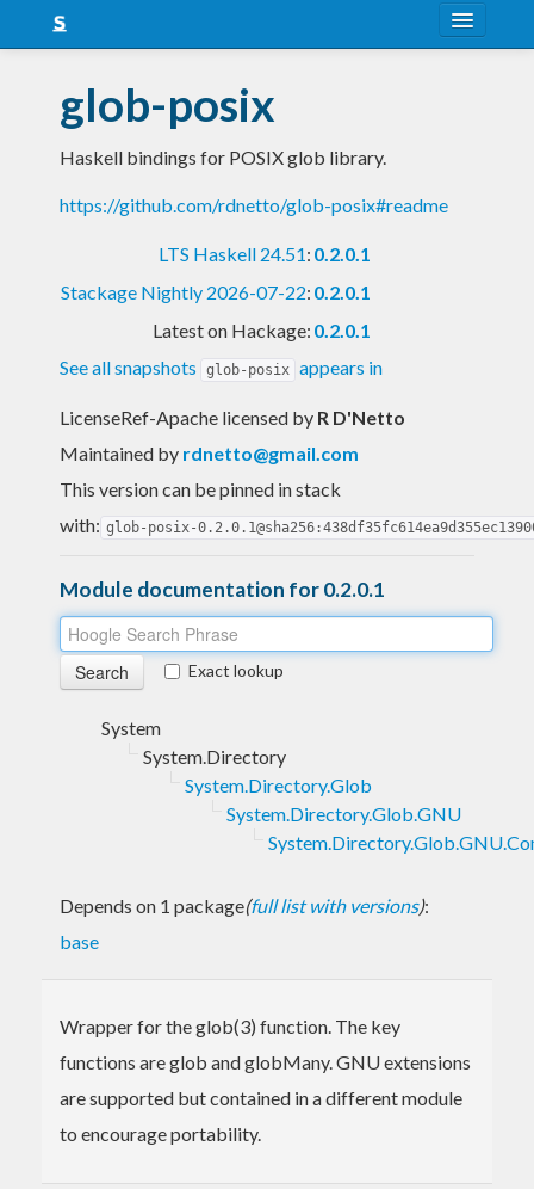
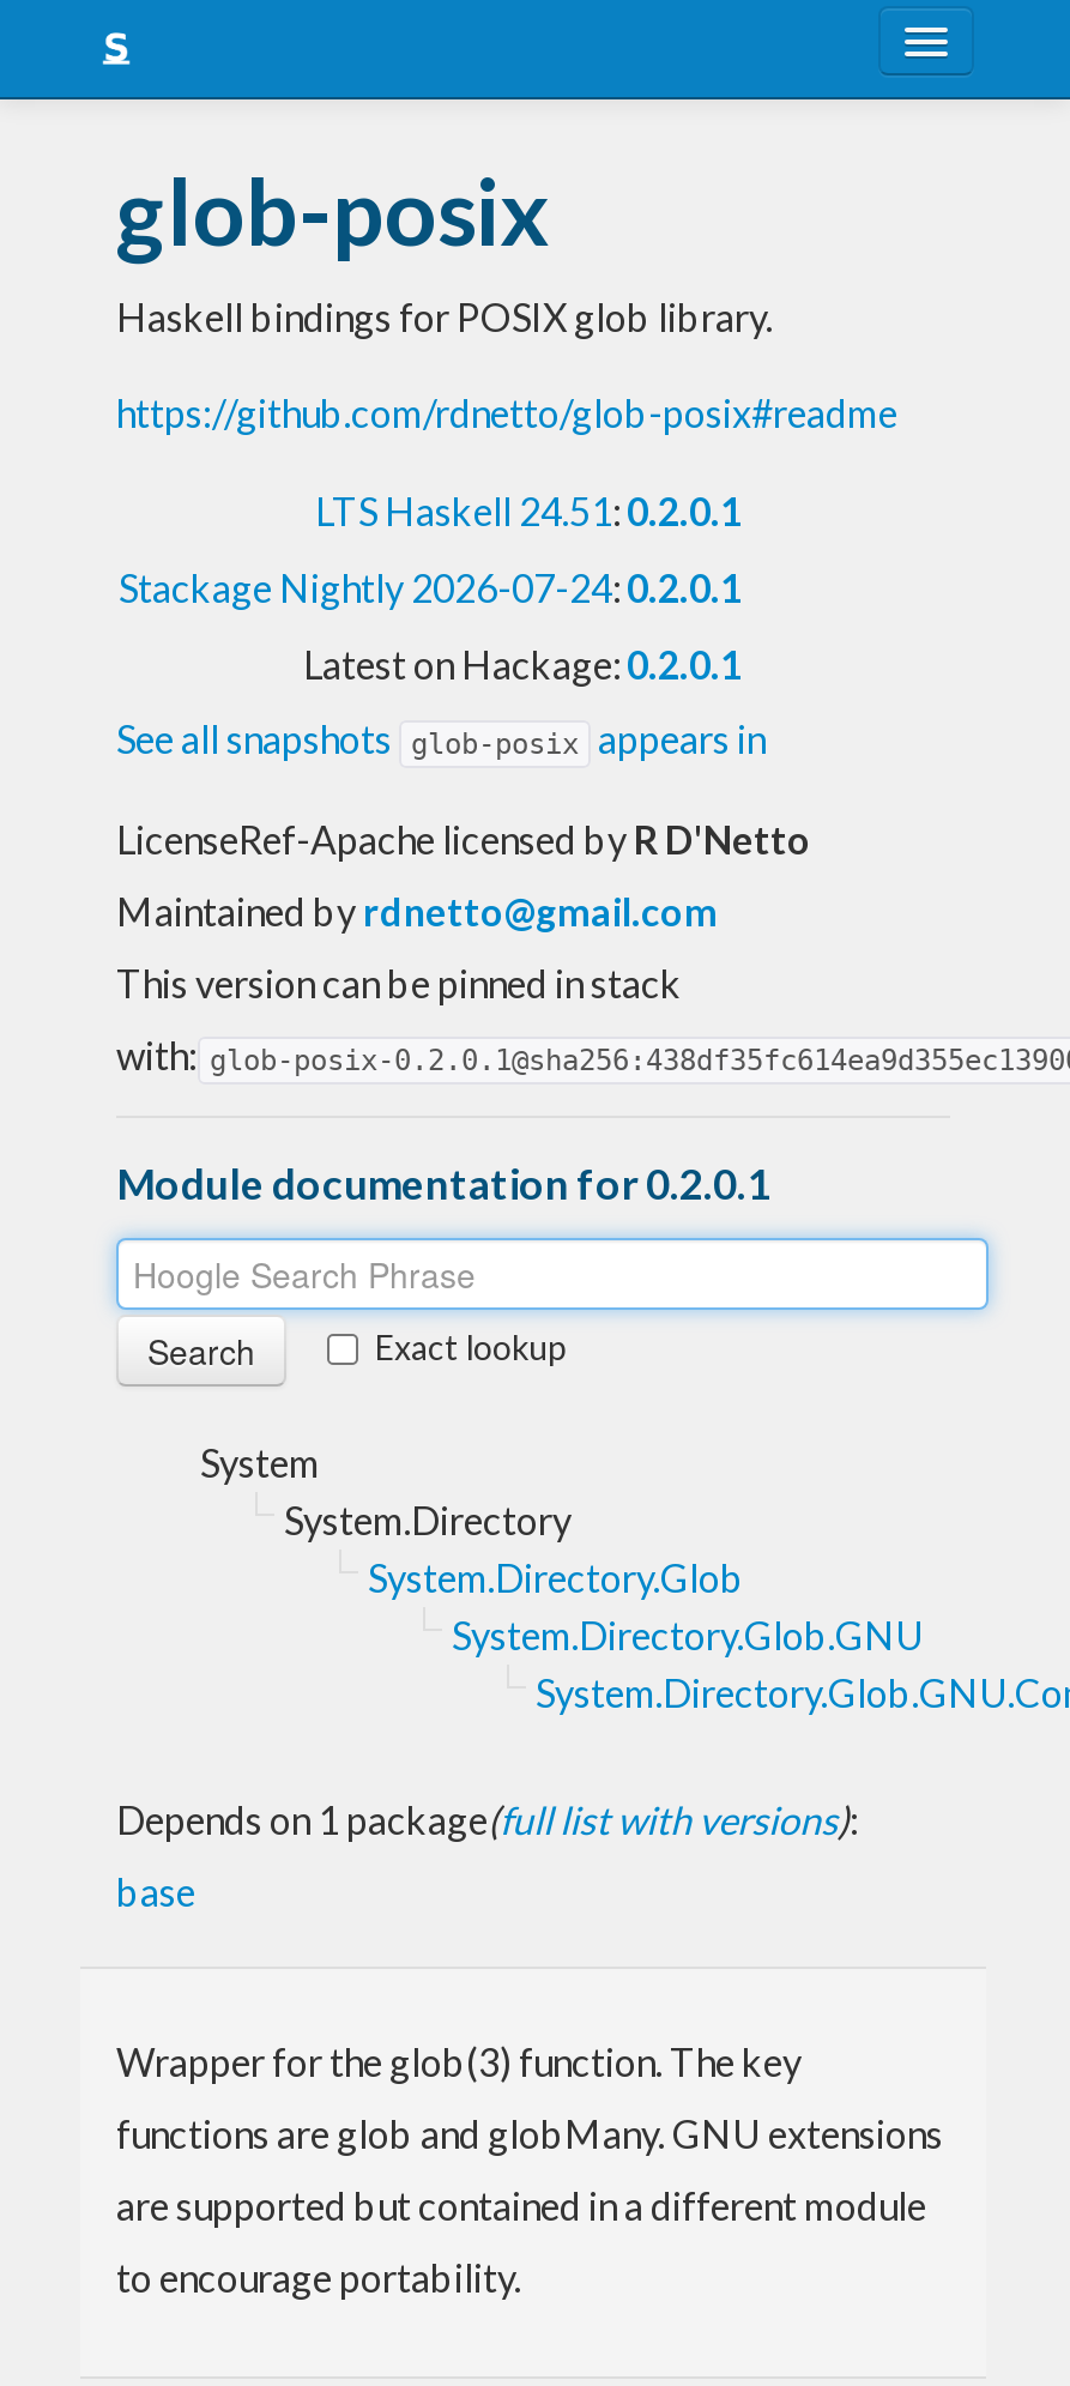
[61,280,371,303] Stackage Nightly 2026-07-22: 0.2.0.1 -> [119,564,742,610] Stackage Nightly 2026-07-24: 0.2.0.1

